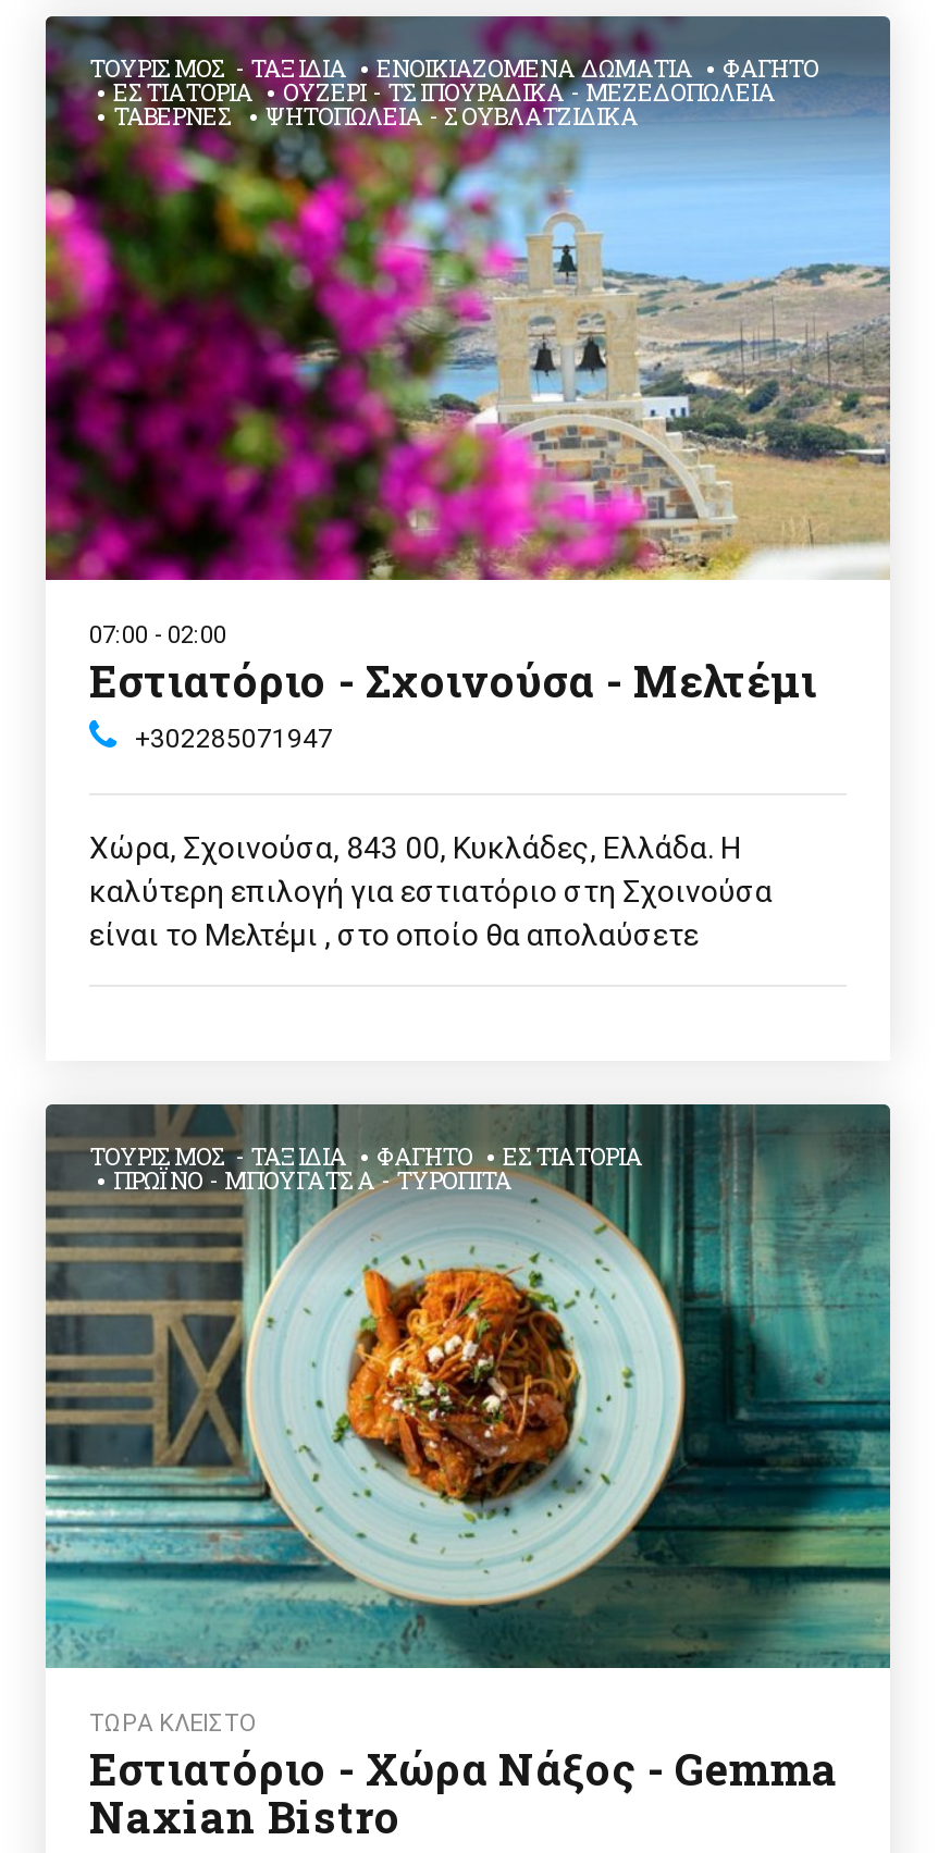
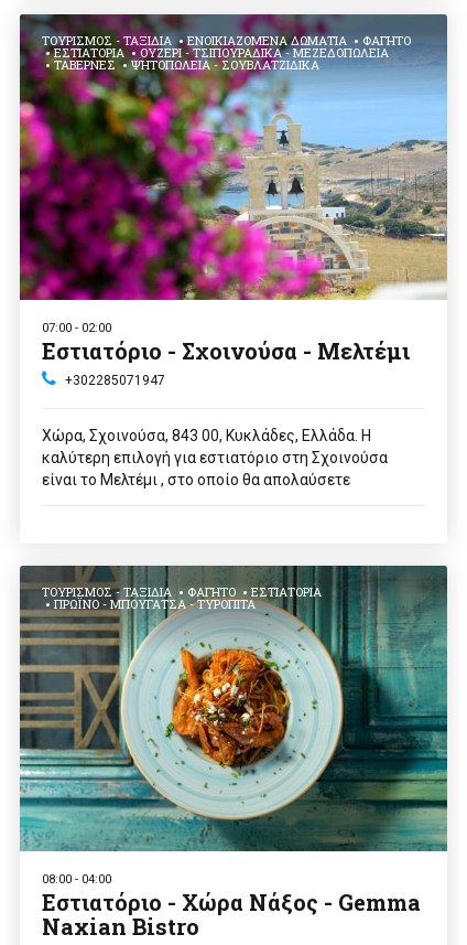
[89,1709,257,1738] ΤΩΡΑ ΚΛΕΙΣΤΟ -> [42,872,111,887] 08:00 - 04:00

